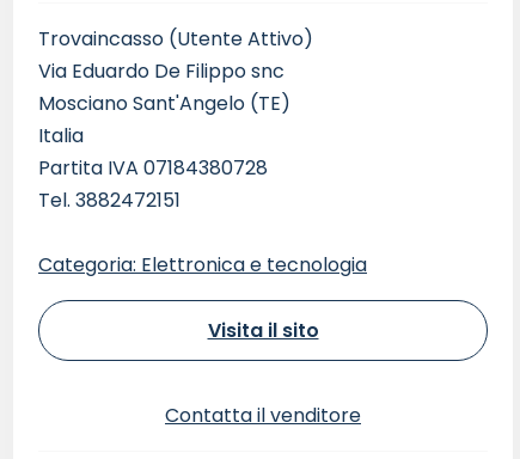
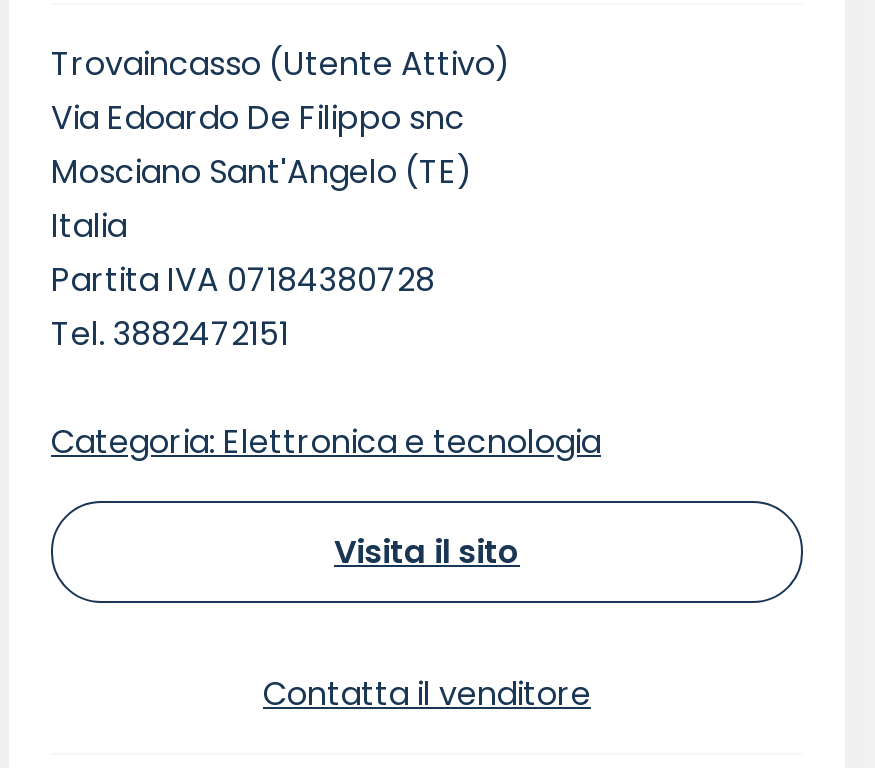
[38,57,285,85] Via Eduardo De Filippo snc -> [51,95,465,141] Via Edoardo De Filippo snc

